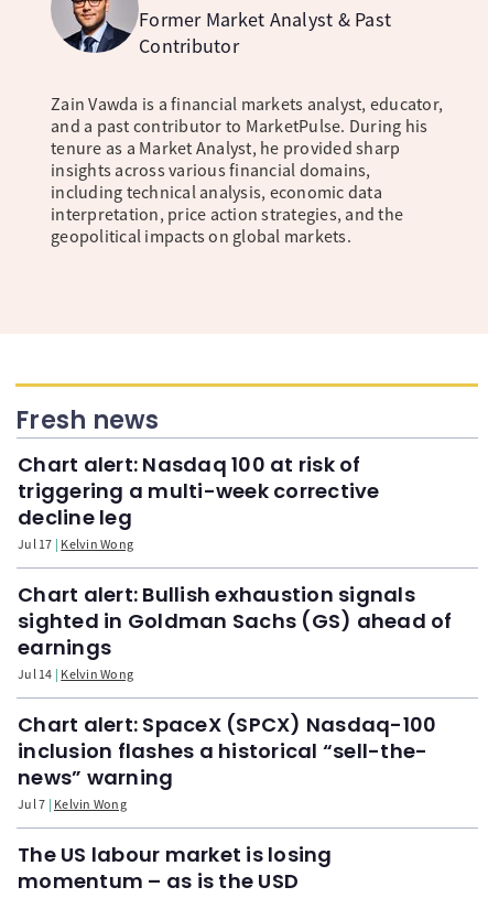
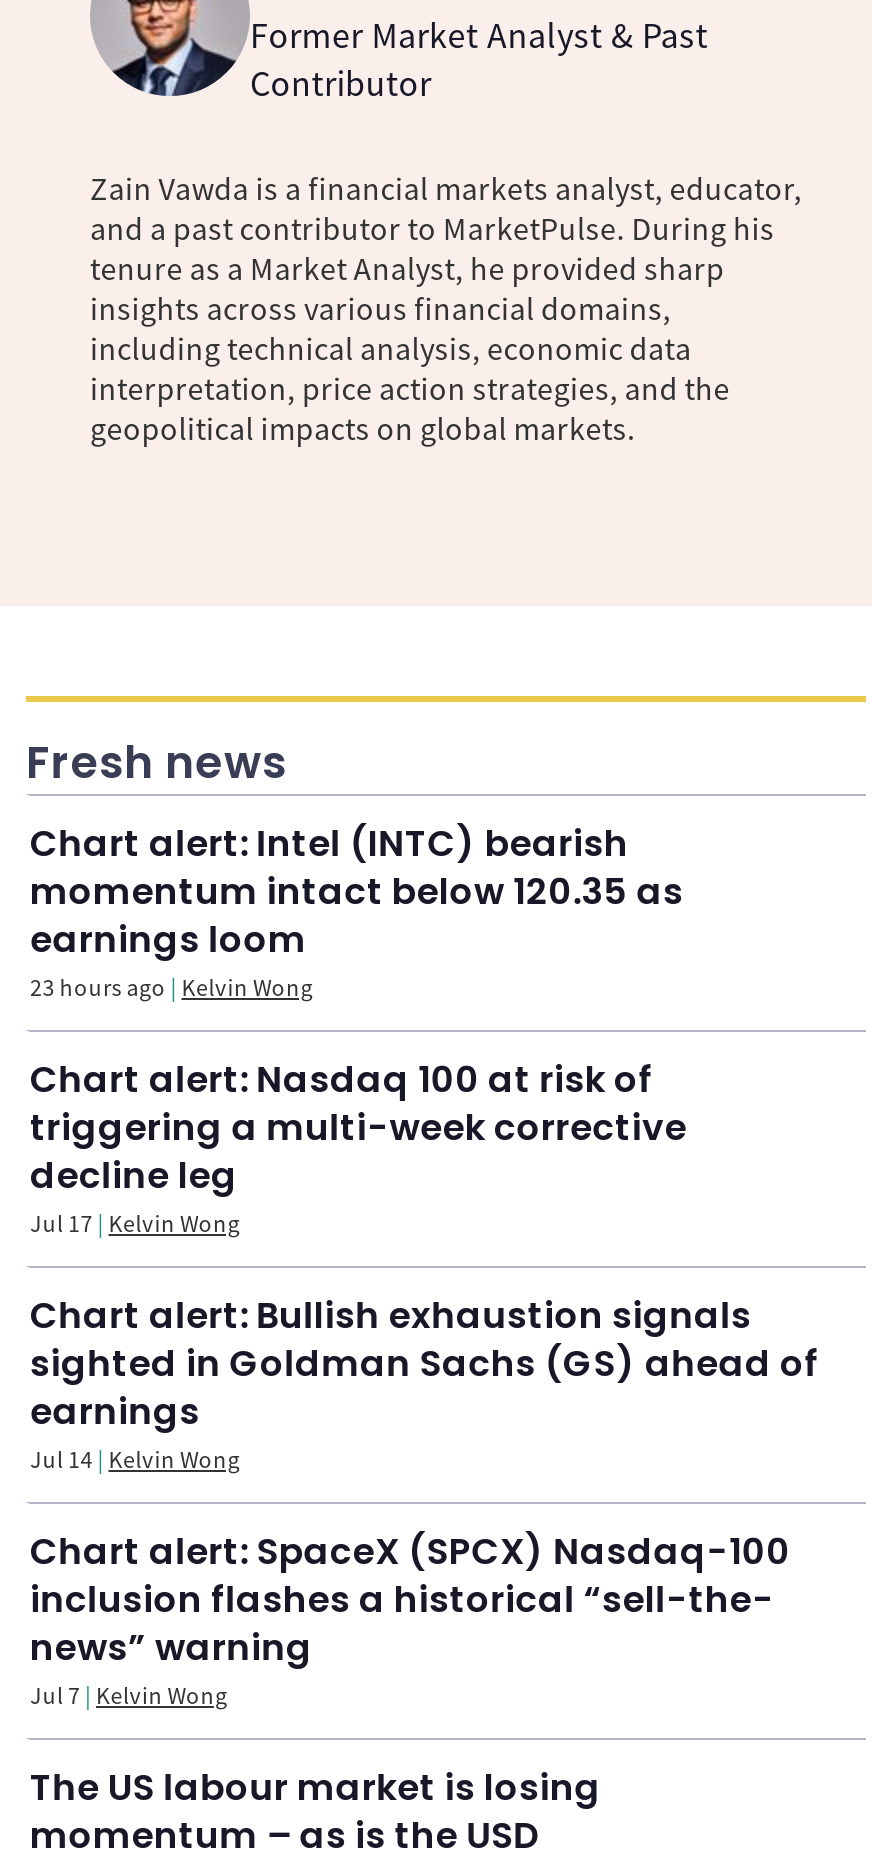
none -> [30,817,684,1001] Chart alert: Intel (INTC) bearish | momentum intact below 120.35 as | earnings loom | 23 hours ago Kelvin Wong

